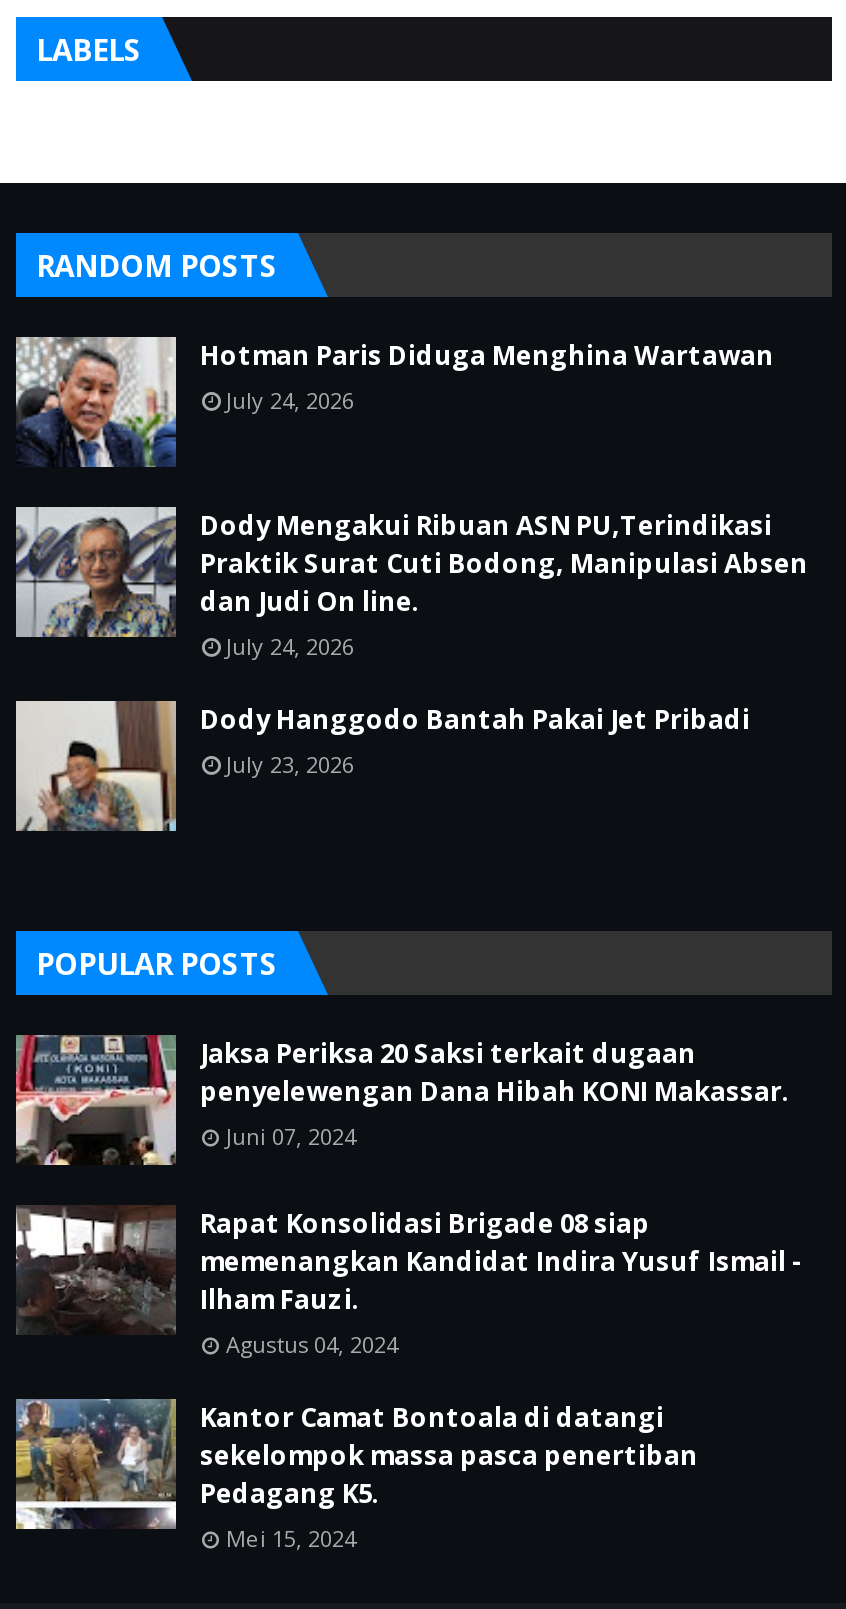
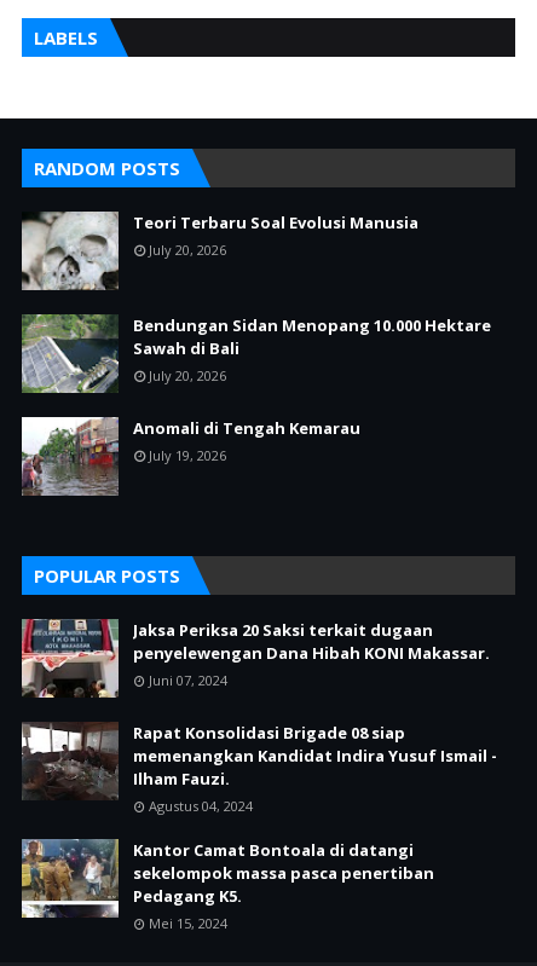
[14,335,774,467] [image] | Hotman Paris Diduga Menghina Wartawan | July 24, 2026 -> [21,212,418,291] [image] | Teori Terbaru Soal Evolusi Manusia | July 20, 2026
[16,505,808,661] [image] | Dody Mengakui Ribuan ASN PU,Terindikasi | Praktik Surat Cuti Bodong, Manipulasi Absen | dan Judi On line. | July 24, 2026 -> [22,313,491,394] [image] | Bendungan Sidan Menopang 10.000 Hektare | Sawah di Bali | July 20, 2026
[16,701,750,831] [image] | Dody Hanggodo Bantah Pakai Jet Pribadi | July 23, 2026 -> [22,416,360,496] [image] | Anomali di Tengah Kemarau | July 19, 2026

